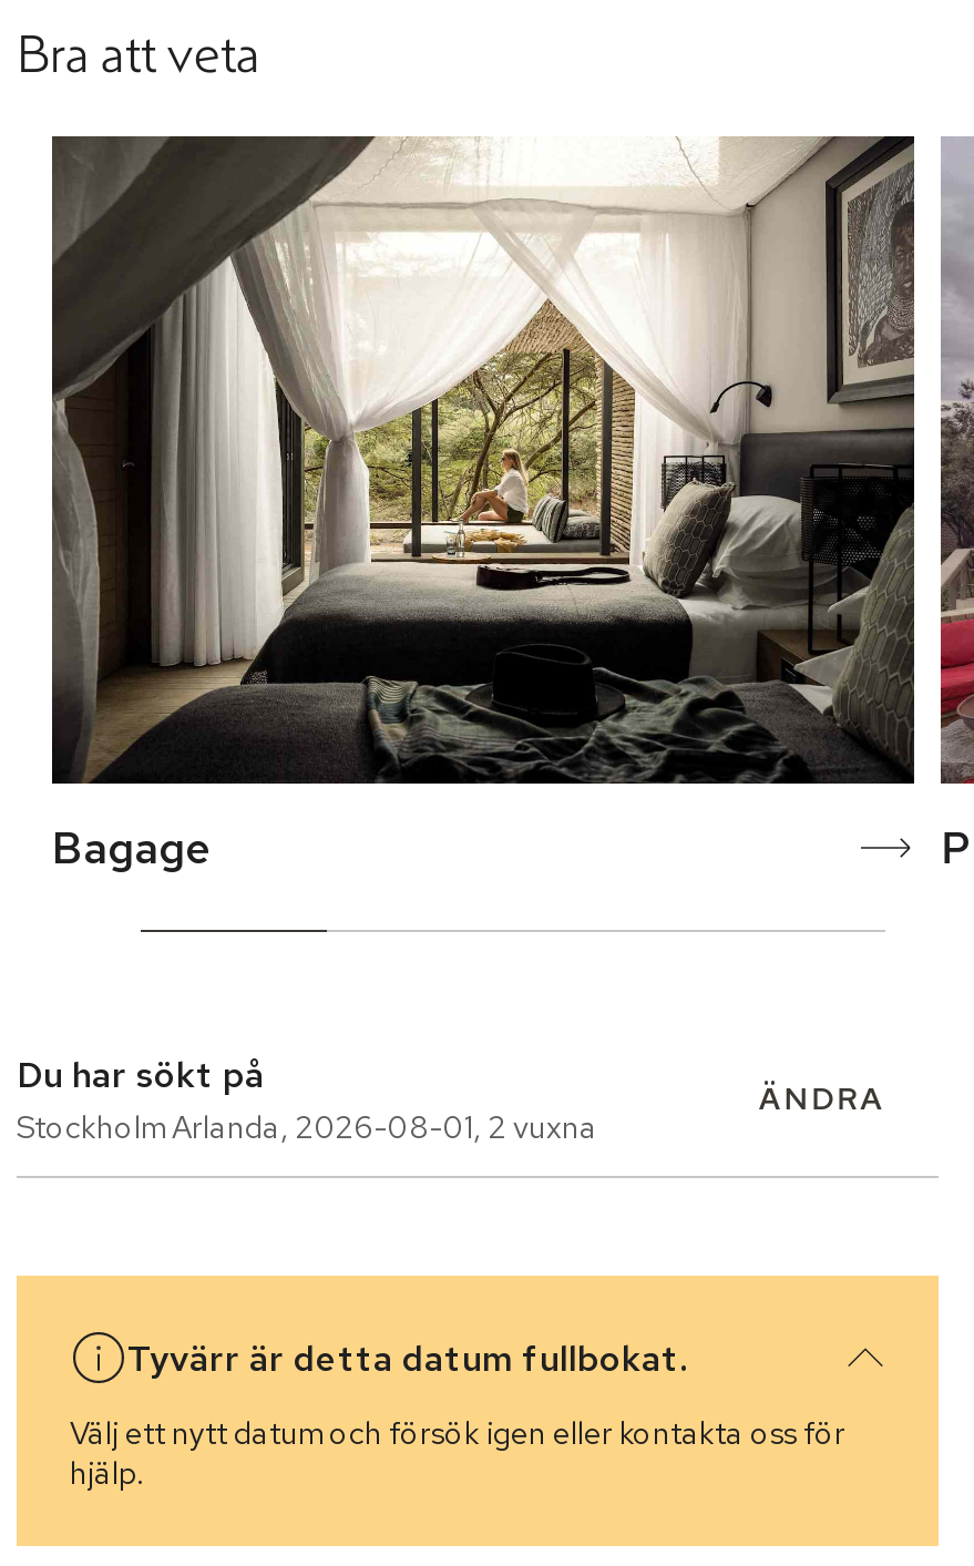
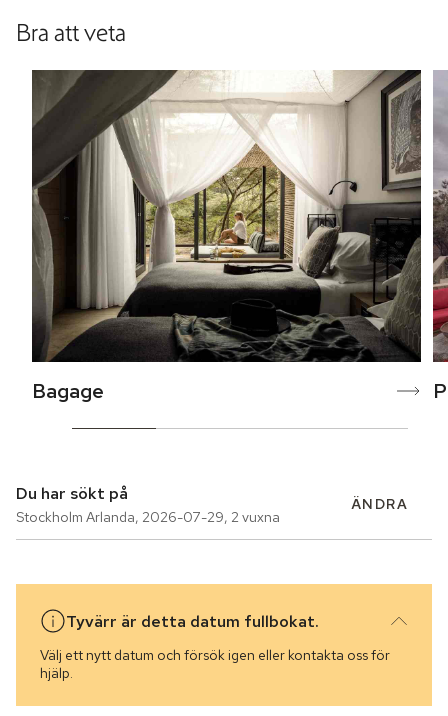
[17,1106,597,1146] Stockholm Arlanda, 2026-08-01, 2 vuxna -> [16,508,280,526] Stockholm Arlanda, 2026-07-29, 2 vuxna

